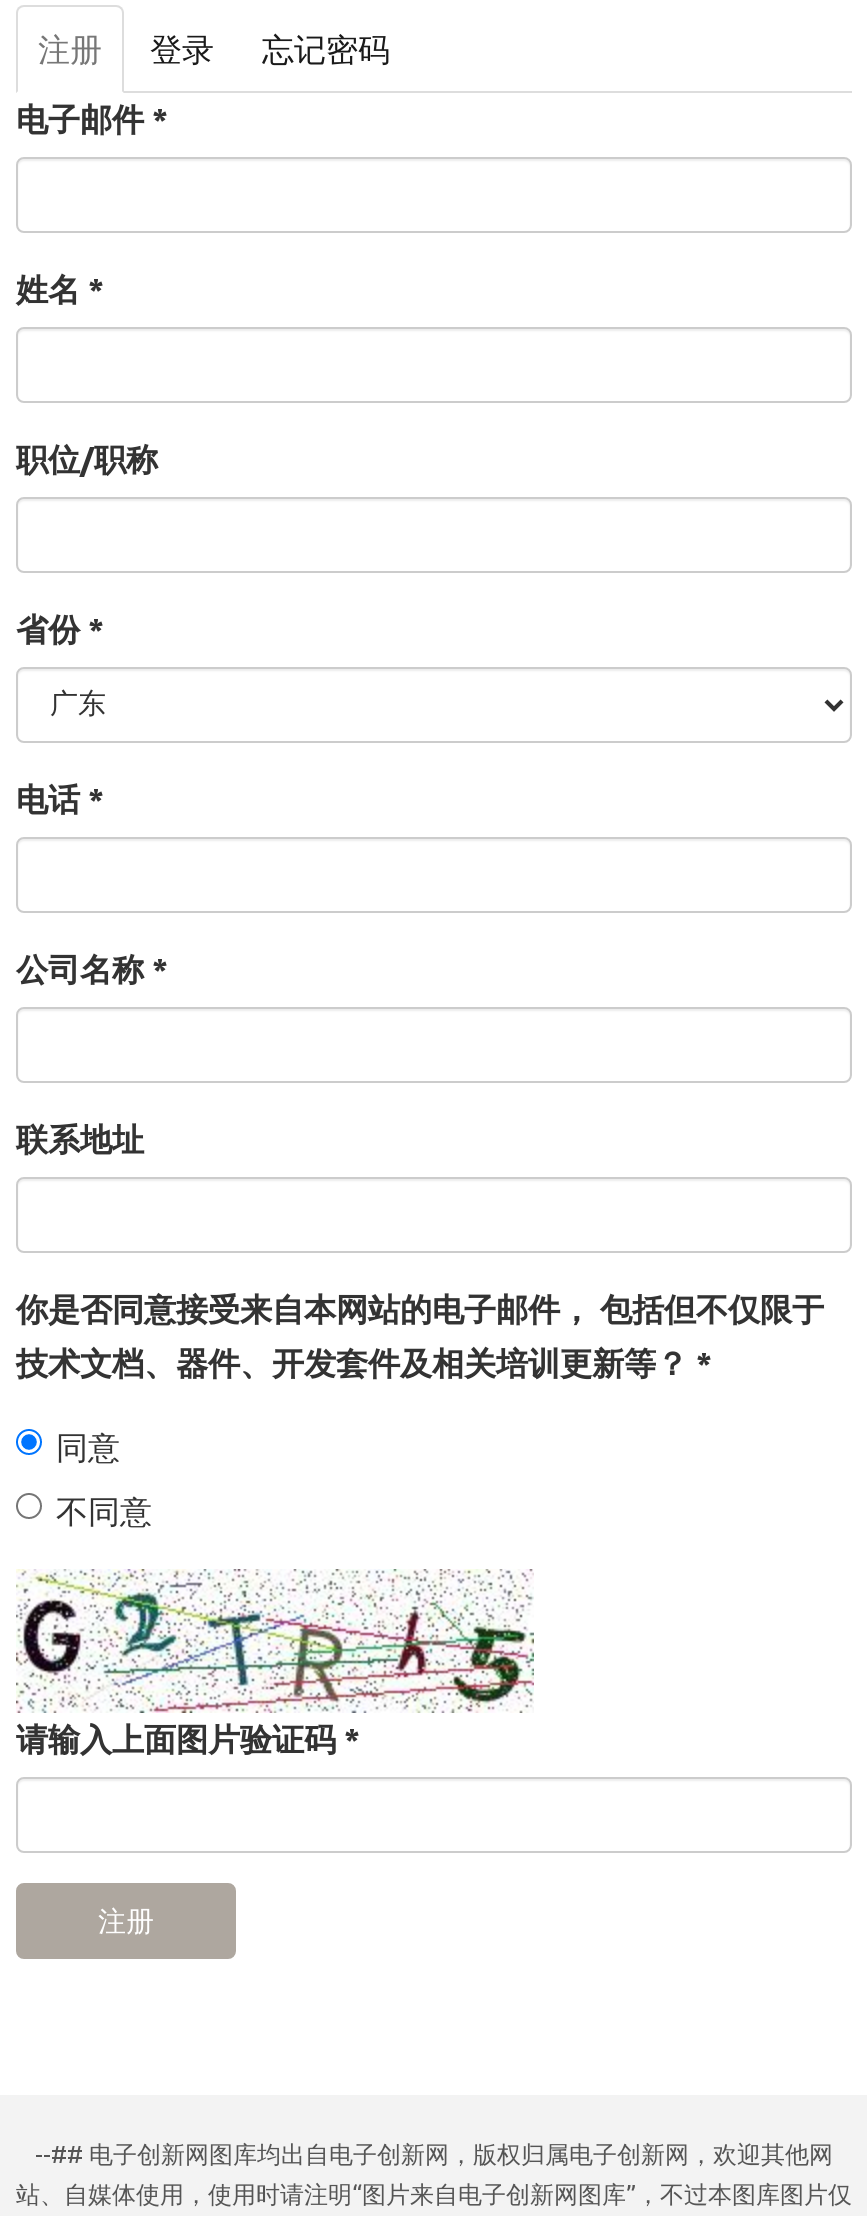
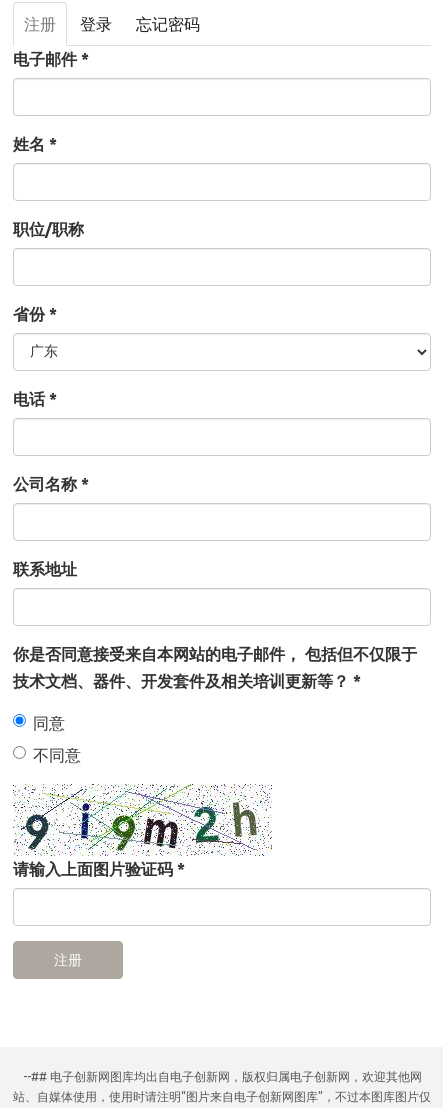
[16,1569,536,1715] [image] -> [13,783,273,856] [image]

